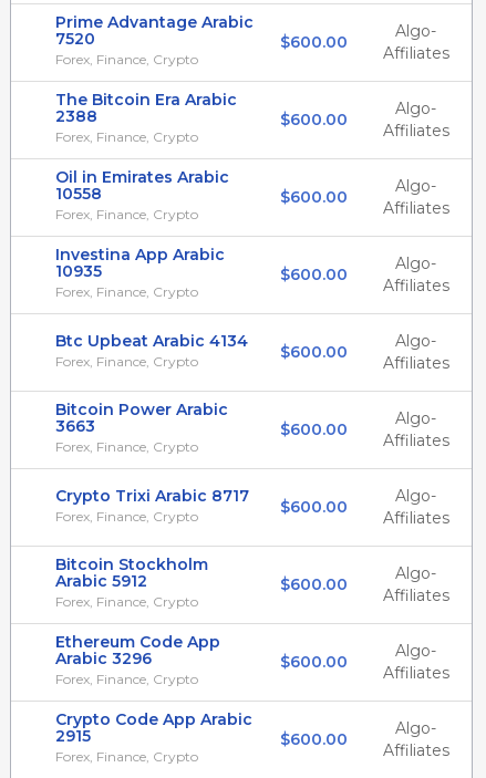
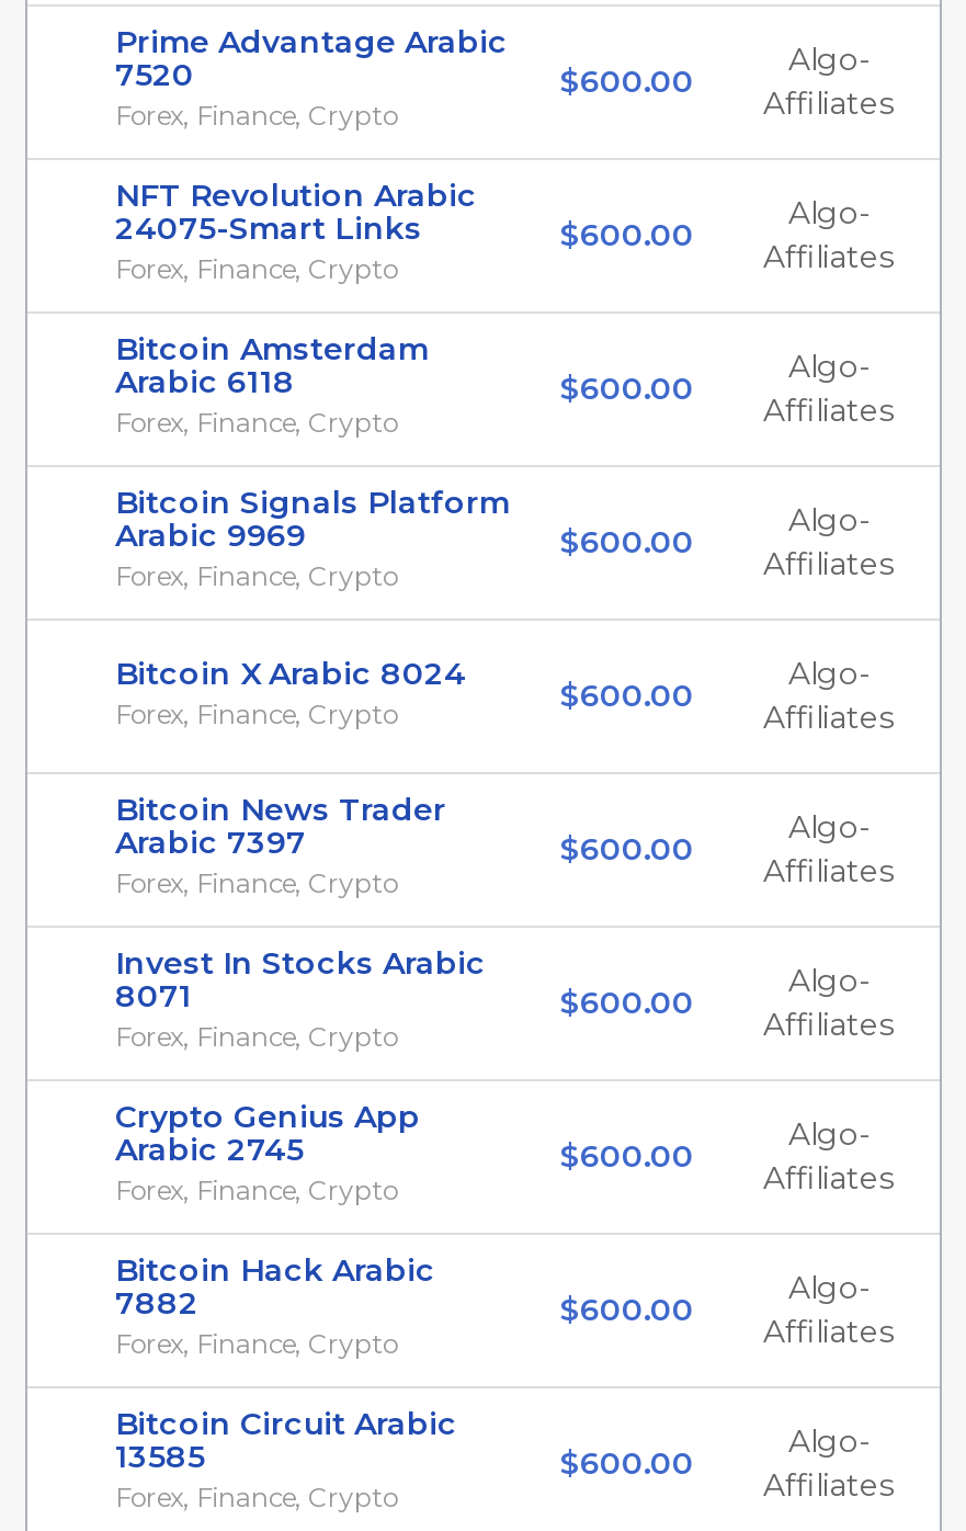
[55,90,237,126] The Bitcoin Era Arabic | 2388 -> [115,175,477,248] NFT Revolution Arabic | 24075-Smart Links
[55,167,229,204] Oil in Emirates Arabic | 10558 -> [115,329,429,401] Bitcoin Amsterdam | Arabic 6118
[55,245,225,281] Investina App Arabic | 10935 -> [115,483,510,555] Bitcoin Signals Platform | Arabic 9969
[55,331,248,351] Btc Upbeat Arabic 4134 -> [115,654,466,693] Bitcoin X Arabic 8024
[55,400,228,436] Bitcoin Power Arabic | 3663 -> [115,790,446,862] Bitcoin News Trader | Arabic 7397
[55,486,249,506] Crypto Trixi Arabic 8717 -> [115,943,486,1016] Invest In Stocks Arabic | 8071
[55,554,208,591] Bitcoin Stockholm | Arabic 5912 -> [115,1097,420,1169] Crypto Genius App | Arabic 2745
[55,632,220,668] Ethereum Code App | Arabic 3296 -> [115,1250,435,1323] Bitcoin Hack Arabic | 7882
[55,709,252,746] Crypto Code App Arabic | 2915 -> [115,1404,457,1476] Bitcoin Circuit Arabic | 13585

